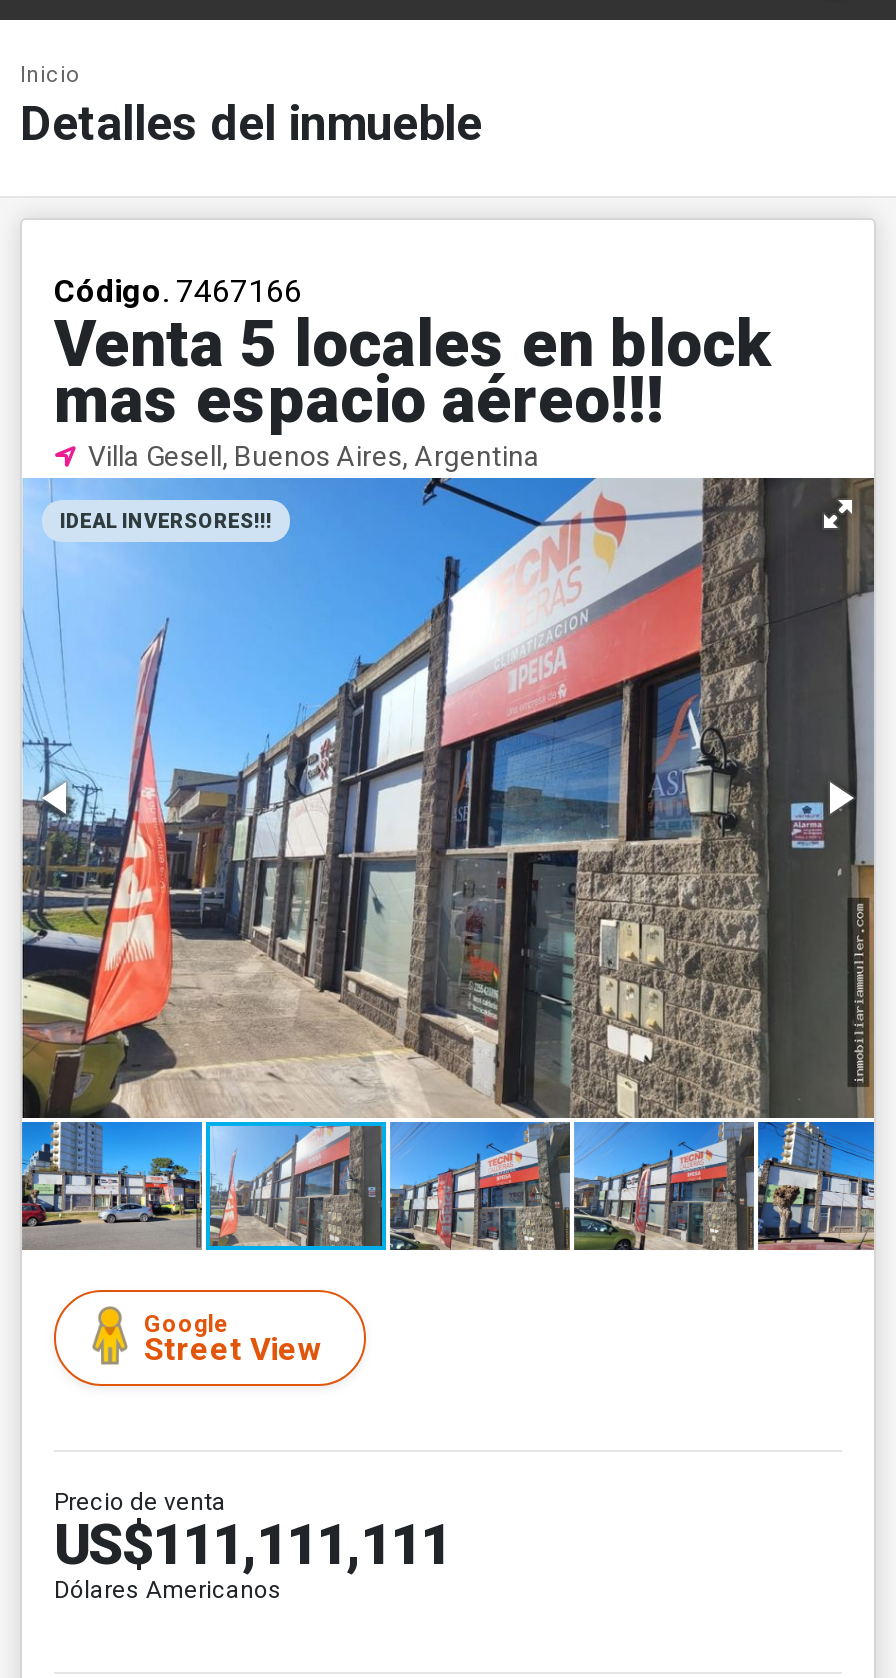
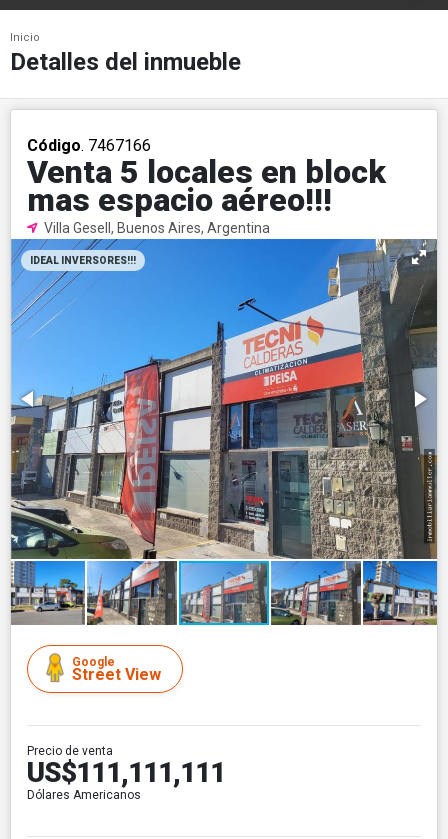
[20,476,876,1252] [image] -> [10,238,437,626] [image]

